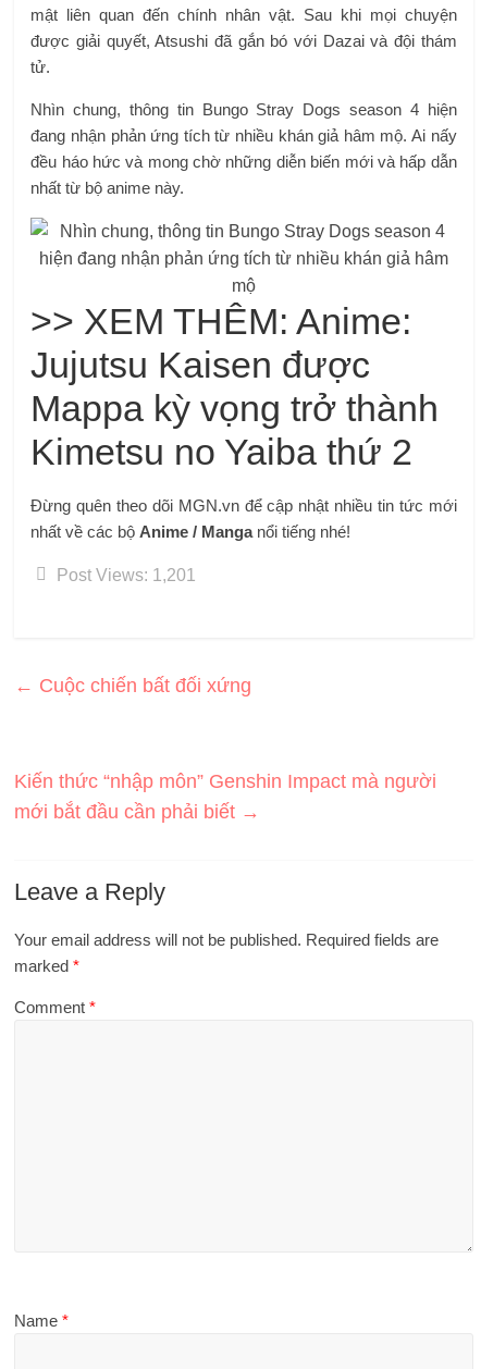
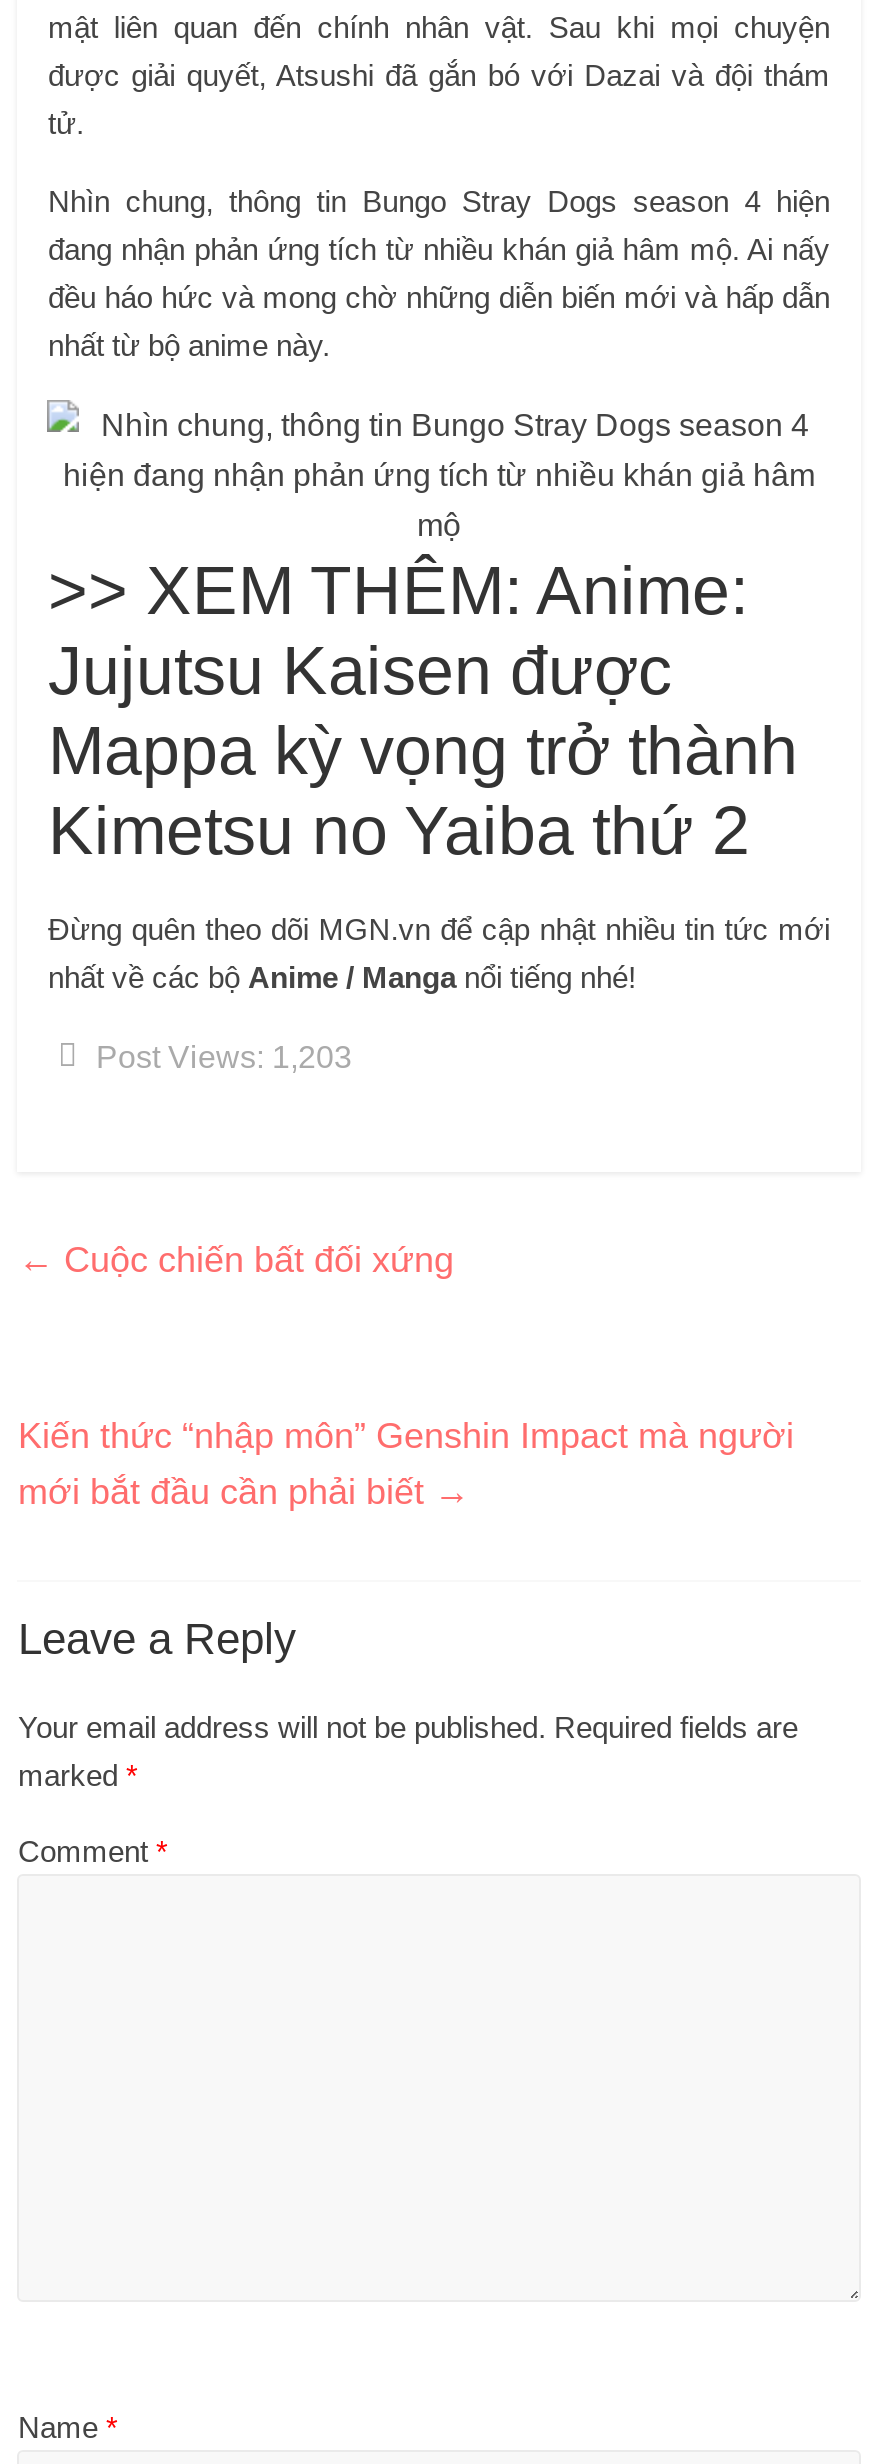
[57,566,196,584] Post Views: 1,201 -> [96,1040,352,1074] Post Views: 1,203

